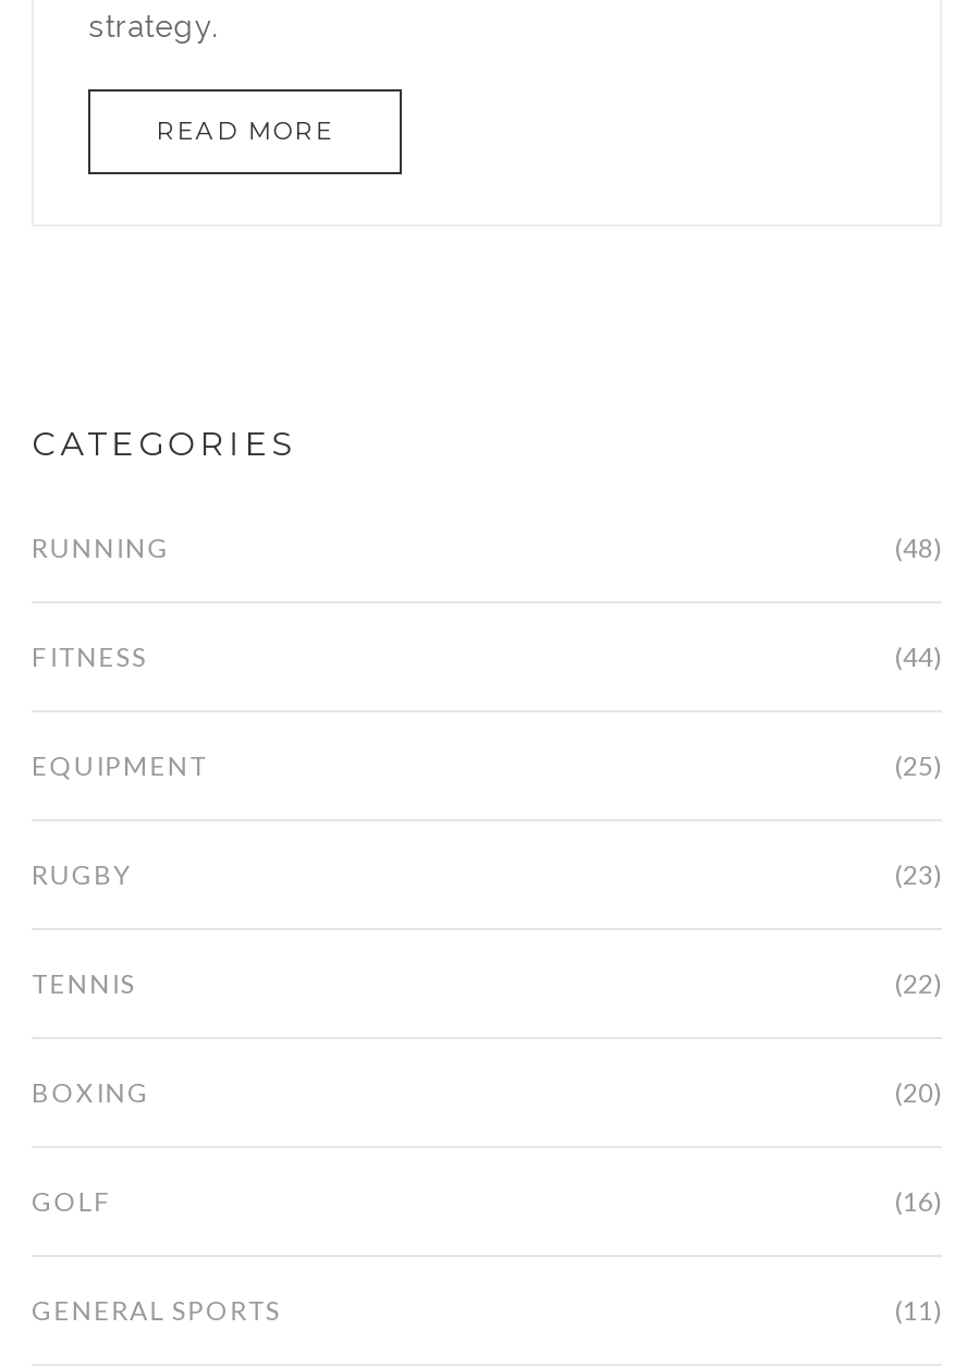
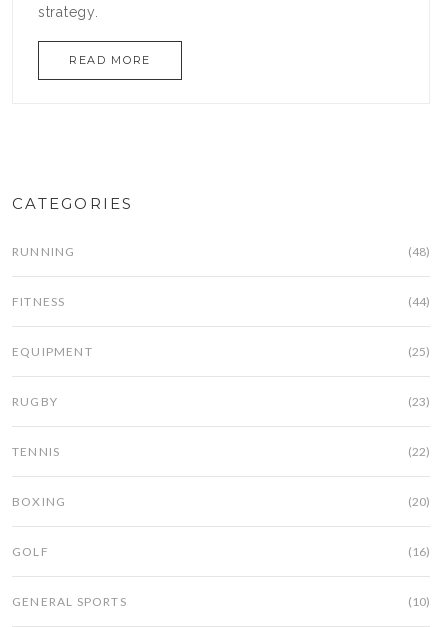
[894,1294,942,1327] (11) -> [408,594,430,609] (10)

